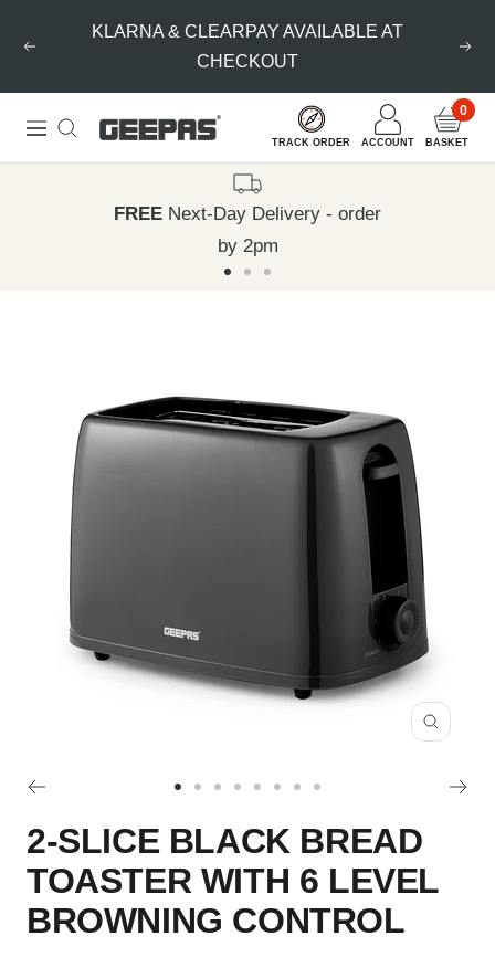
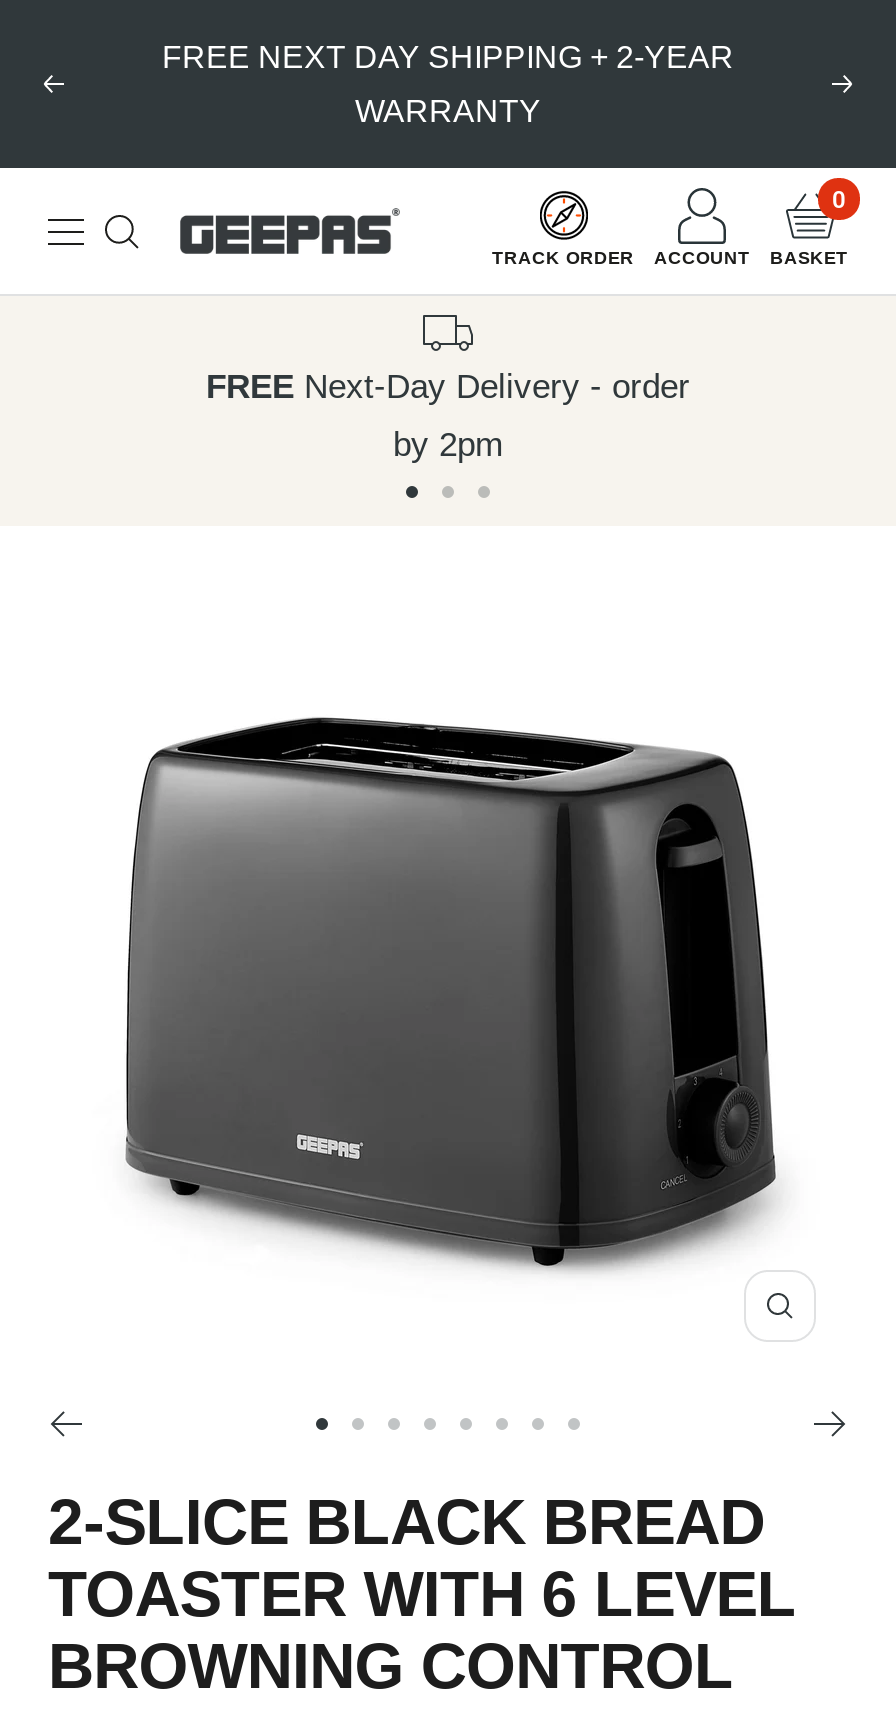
[92,22,403,41] KLARNA & CLEARPAY AVAILABLE AT -> [162,40,734,74] FREE NEXT DAY SHIPPING + 2-YEAR
[197,52,298,71] CHECKOUT -> [355,94,541,128] WARRANTY

